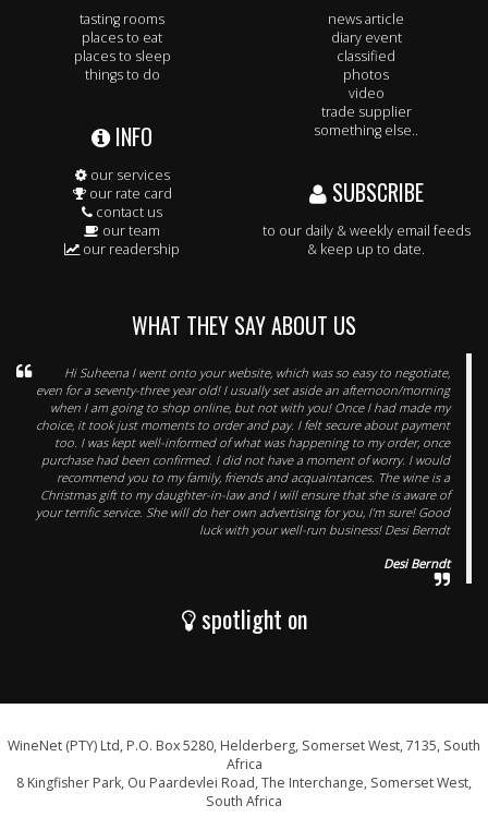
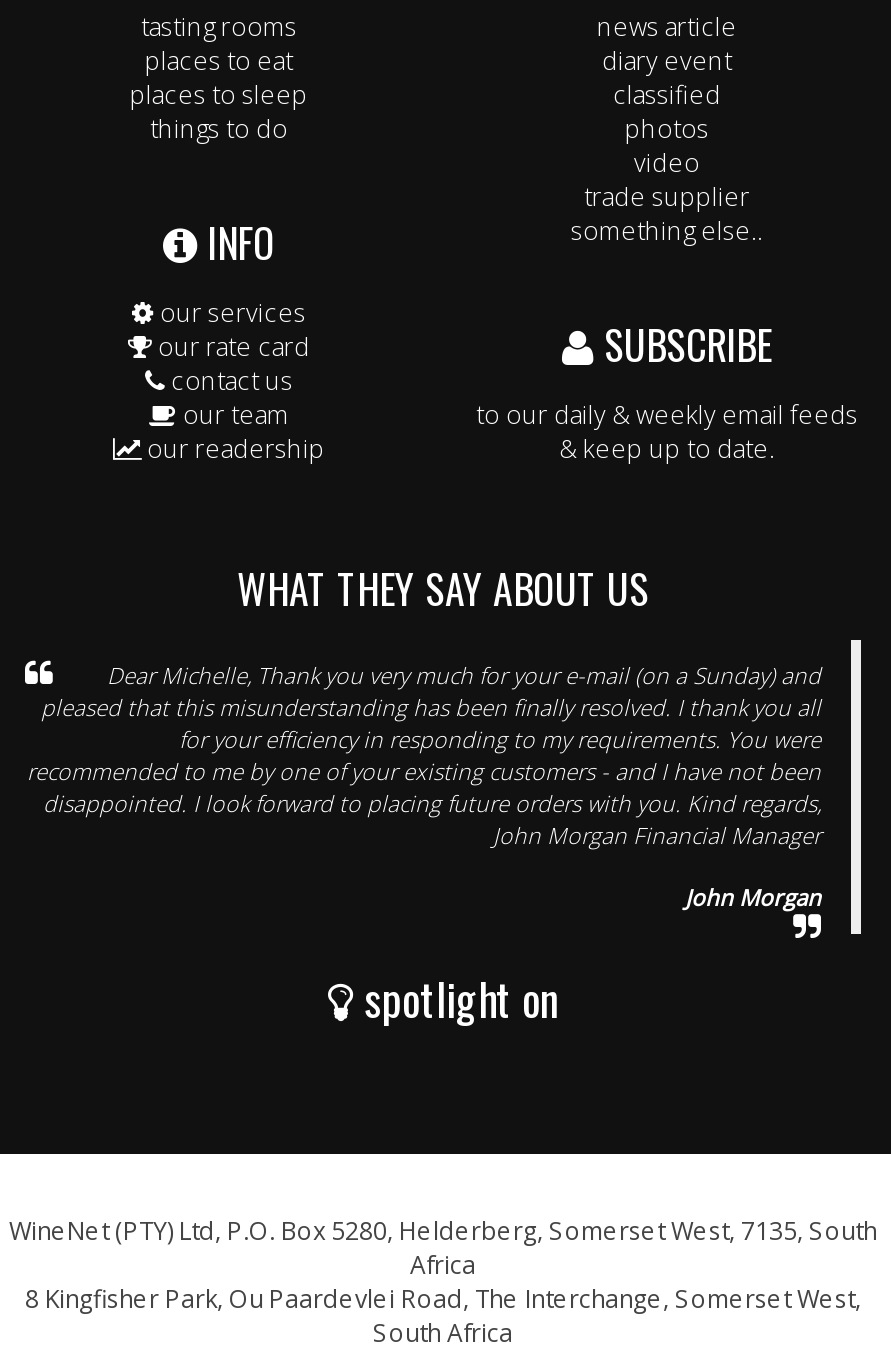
[36,365,450,538] Hi Suheena I went onto your website, which was so easy to negotiate, | even for a seventy-three year old! I usually set aside an afternoon/morning | when I am going to shop online, but not with you! Once I had made my | choice, it took just moments to order and pay. I felt secure about payment | too. I was kept well-informed of what was happening to my order, once | purchase had been confirmed. I did not have a moment of worry. I would | recommend you to my family, friends and acquaintances. The wine is a | Christmas gift to my daughter-in-law and I will ensure that she is aware of | your terrific service. She will do her own advertising for you, I'm sure! Good | luck with your well-run business! Desi Berndt -> [27,659,821,849] Dear Michelle, Thank you very much for your e-mail (on a Sunday) and | pleased that this misunderstanding has been finally resolved. I thank you all | for your efficiency in responding to my requirements. You were | recommended to me by one of your existing customers - and I have not been | disappointed. I look forward to placing future orders with you. Kind regards, | John Morgan Financial Manager
[383,556,450,572] Desi Berndt -> [685,881,821,911] John Morgan

